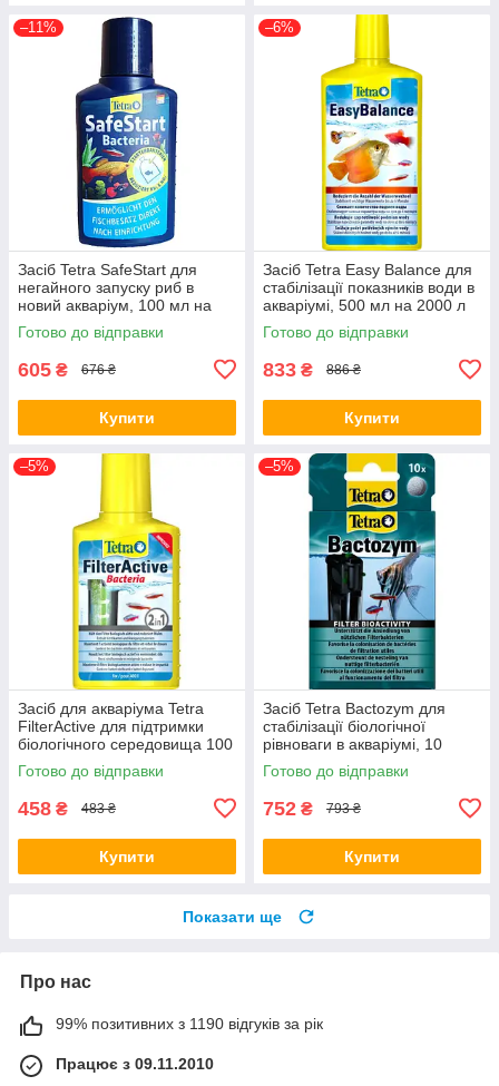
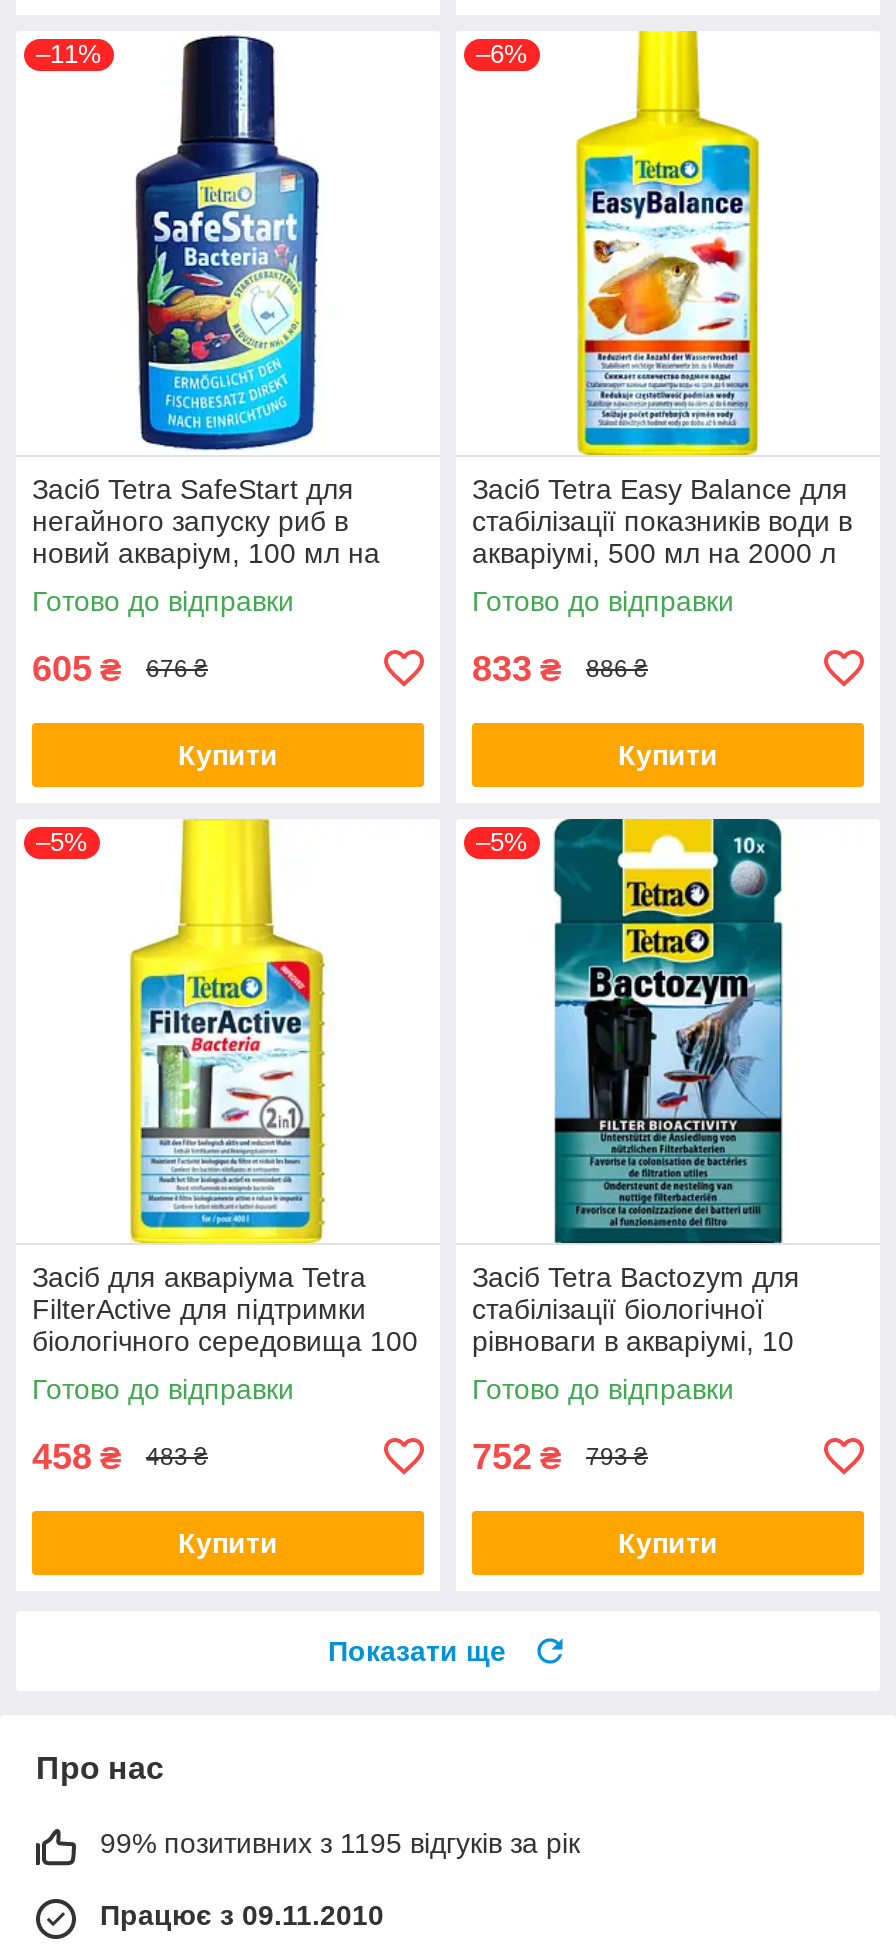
[56,1014,323,1032] 99% позитивних з 1190 відгуків за рік -> [100,1827,580,1859] 99% позитивних з 1195 відгуків за рік

